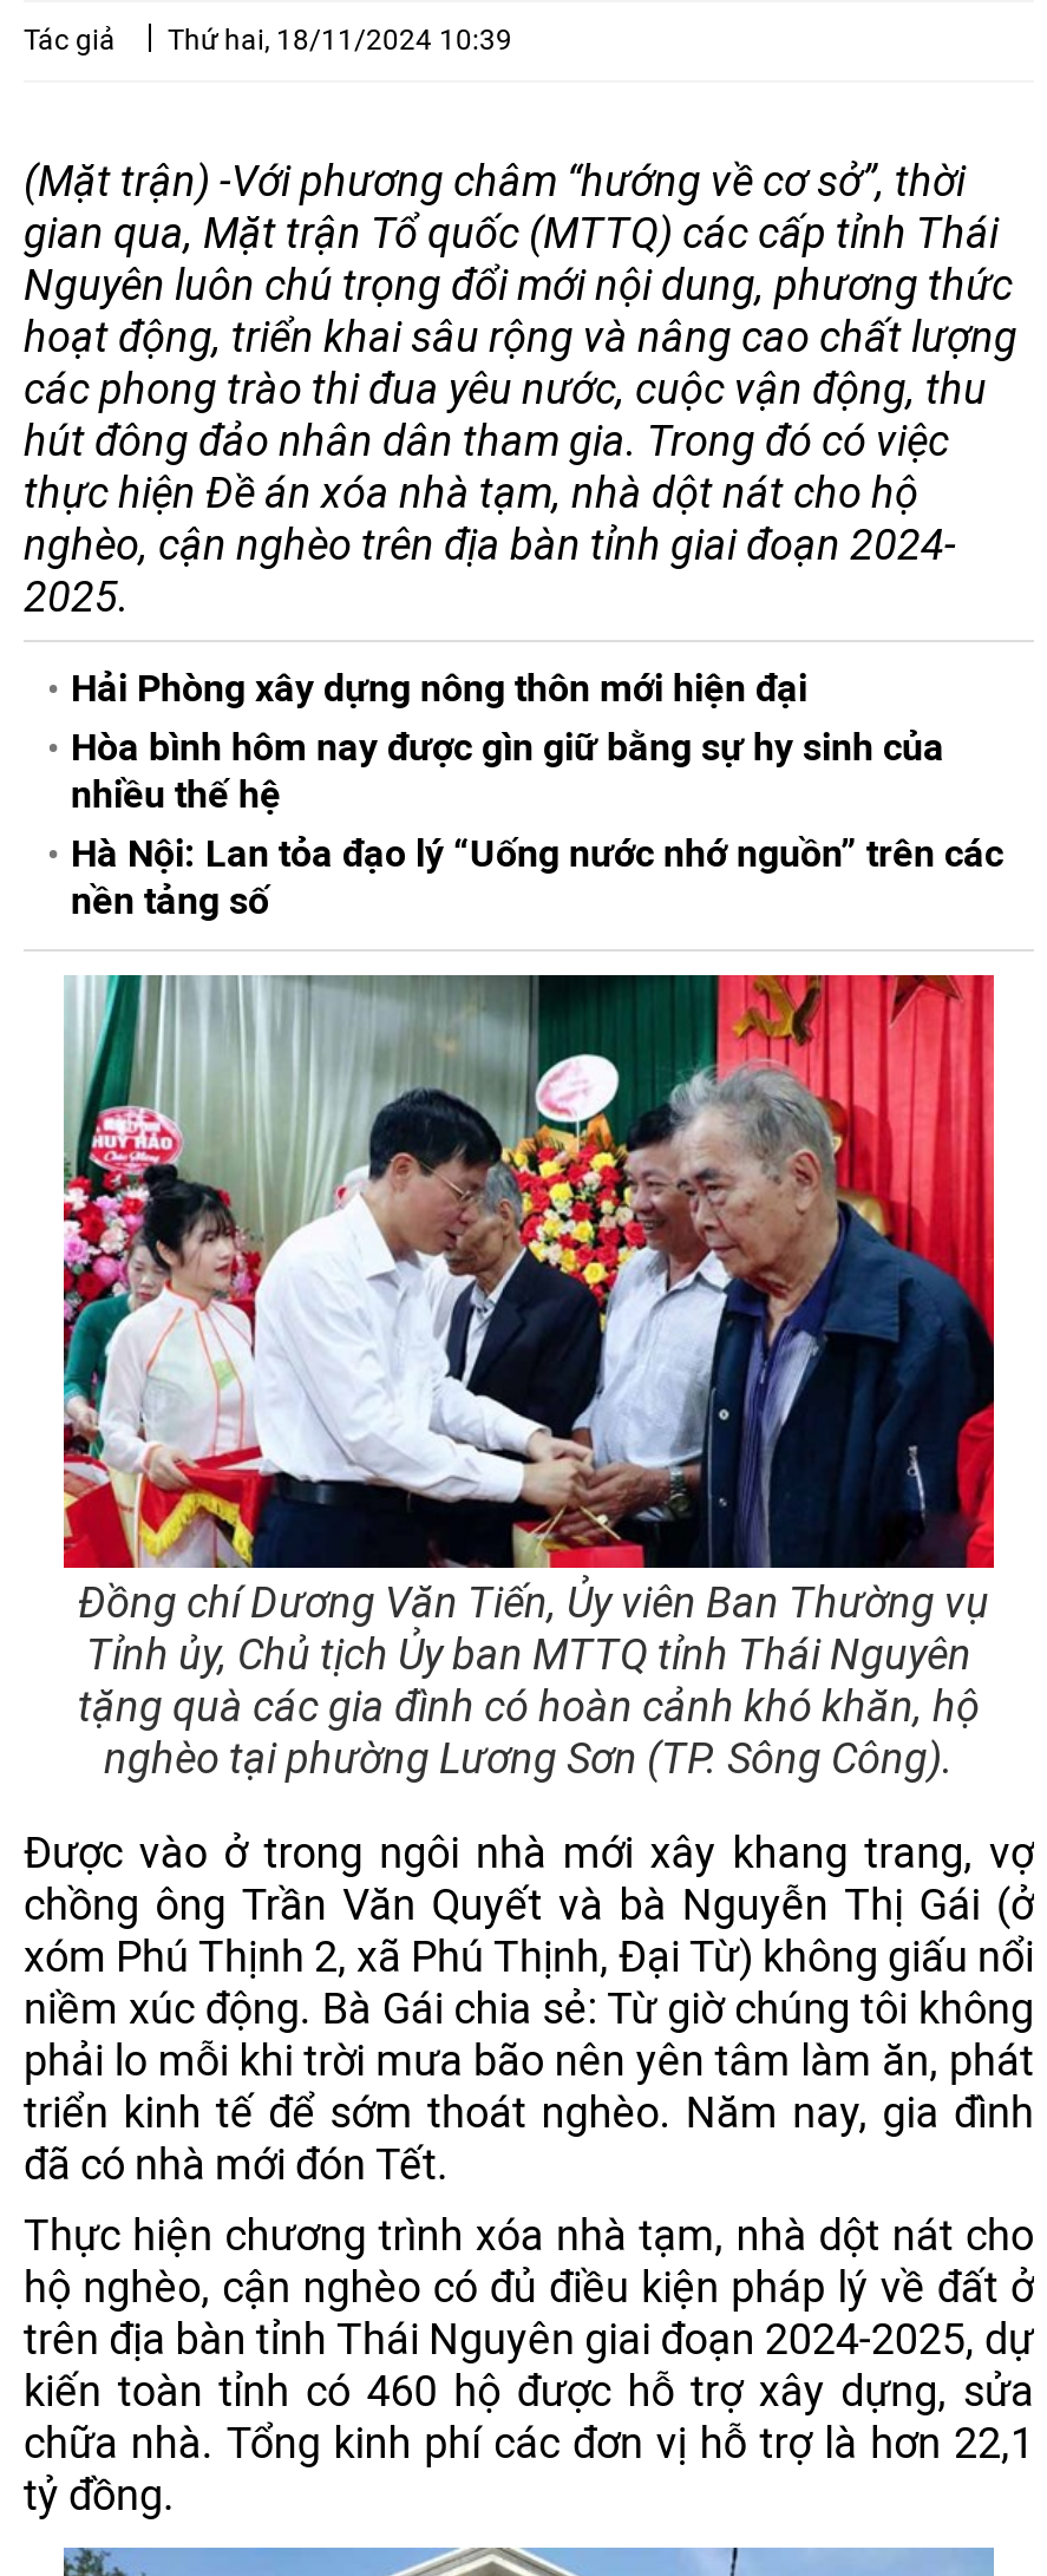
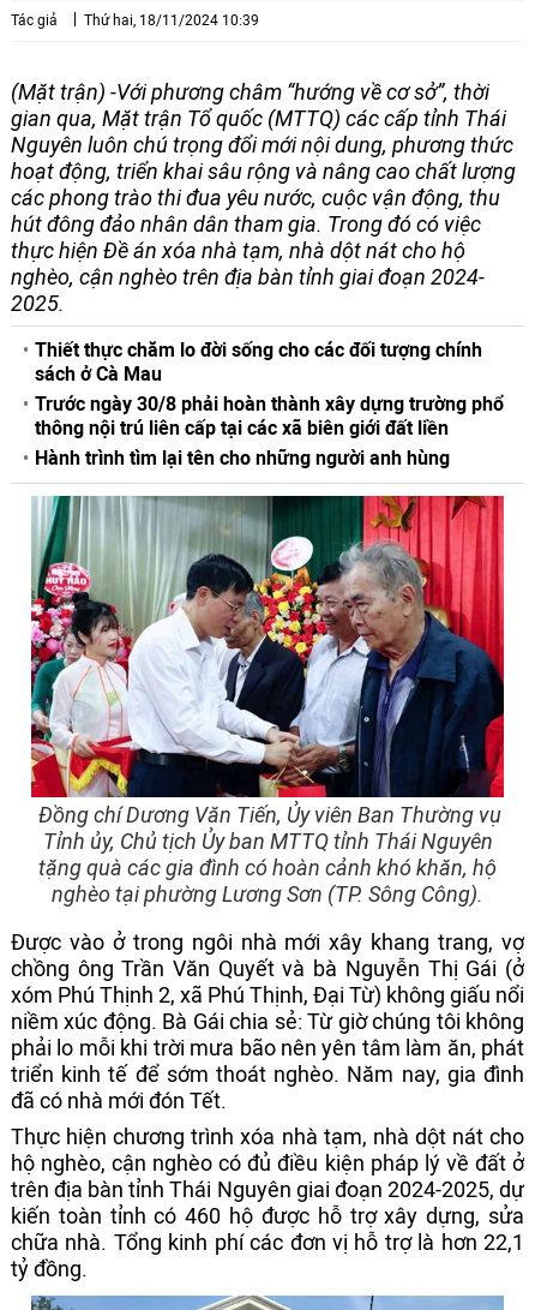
[71,666,1003,923] Hải Phòng xây dựng nông thôn mới hiện đại | Hòa bình hôm nay được gìn giữ bằng sự hy sinh của | nhiều thế hệ | Hà Nội: Lan tỏa đạo lý “Uống nước nhớ nguồn” trên các | nền tảng số -> [35,339,504,469] Thiết thực chăm lo đời sống cho các đối tượng chính | sách ở Cà Mau | Trước ngày 30/8 phải hoàn thành xây dựng trường phổ | thông nội trú liên cấp tại các xã biên giới đất liền | Hành trình tìm lại tên cho những người anh hùng

